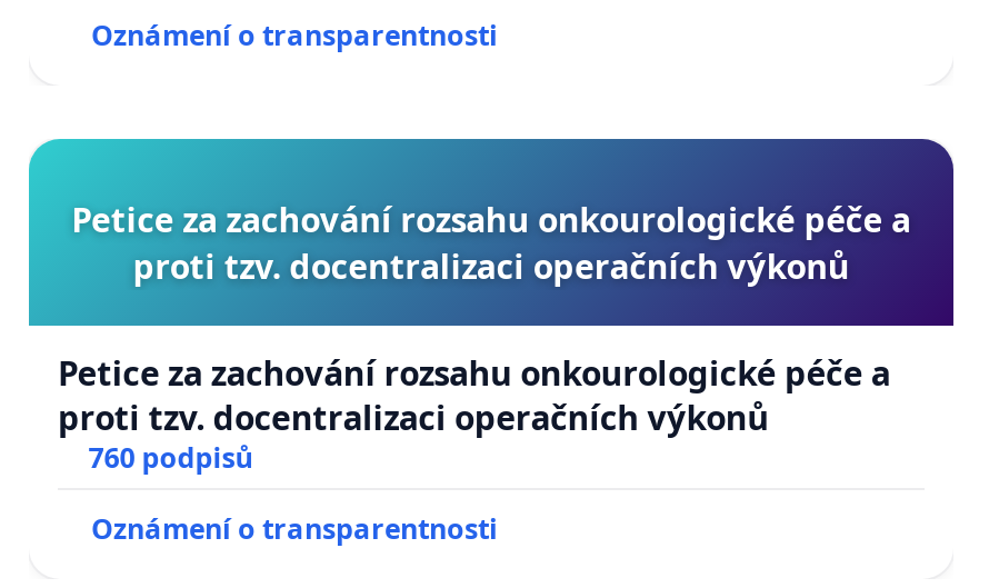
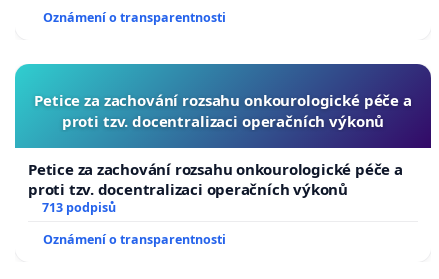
[88,439,253,476] 760 podpisů -> [42,199,116,216] 713 podpisů

